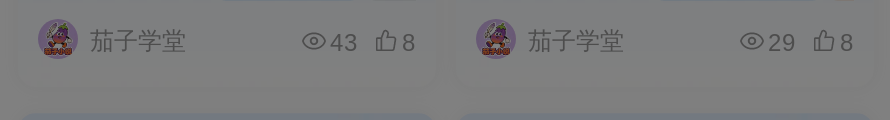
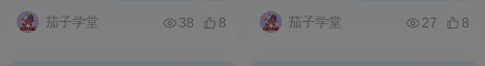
[330,28,416,56] 43 8 -> [179,16,226,31] 38 8
[768,28,854,56] 29 8 -> [422,16,469,31] 27 8

